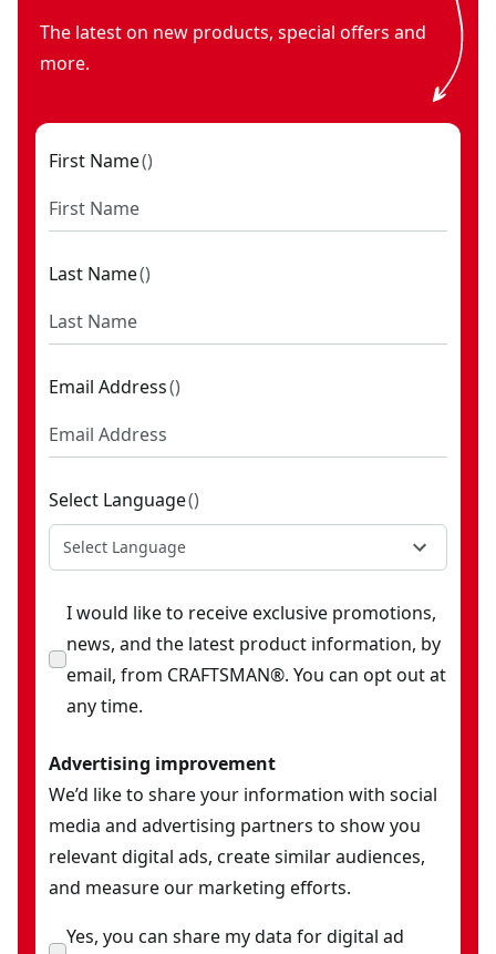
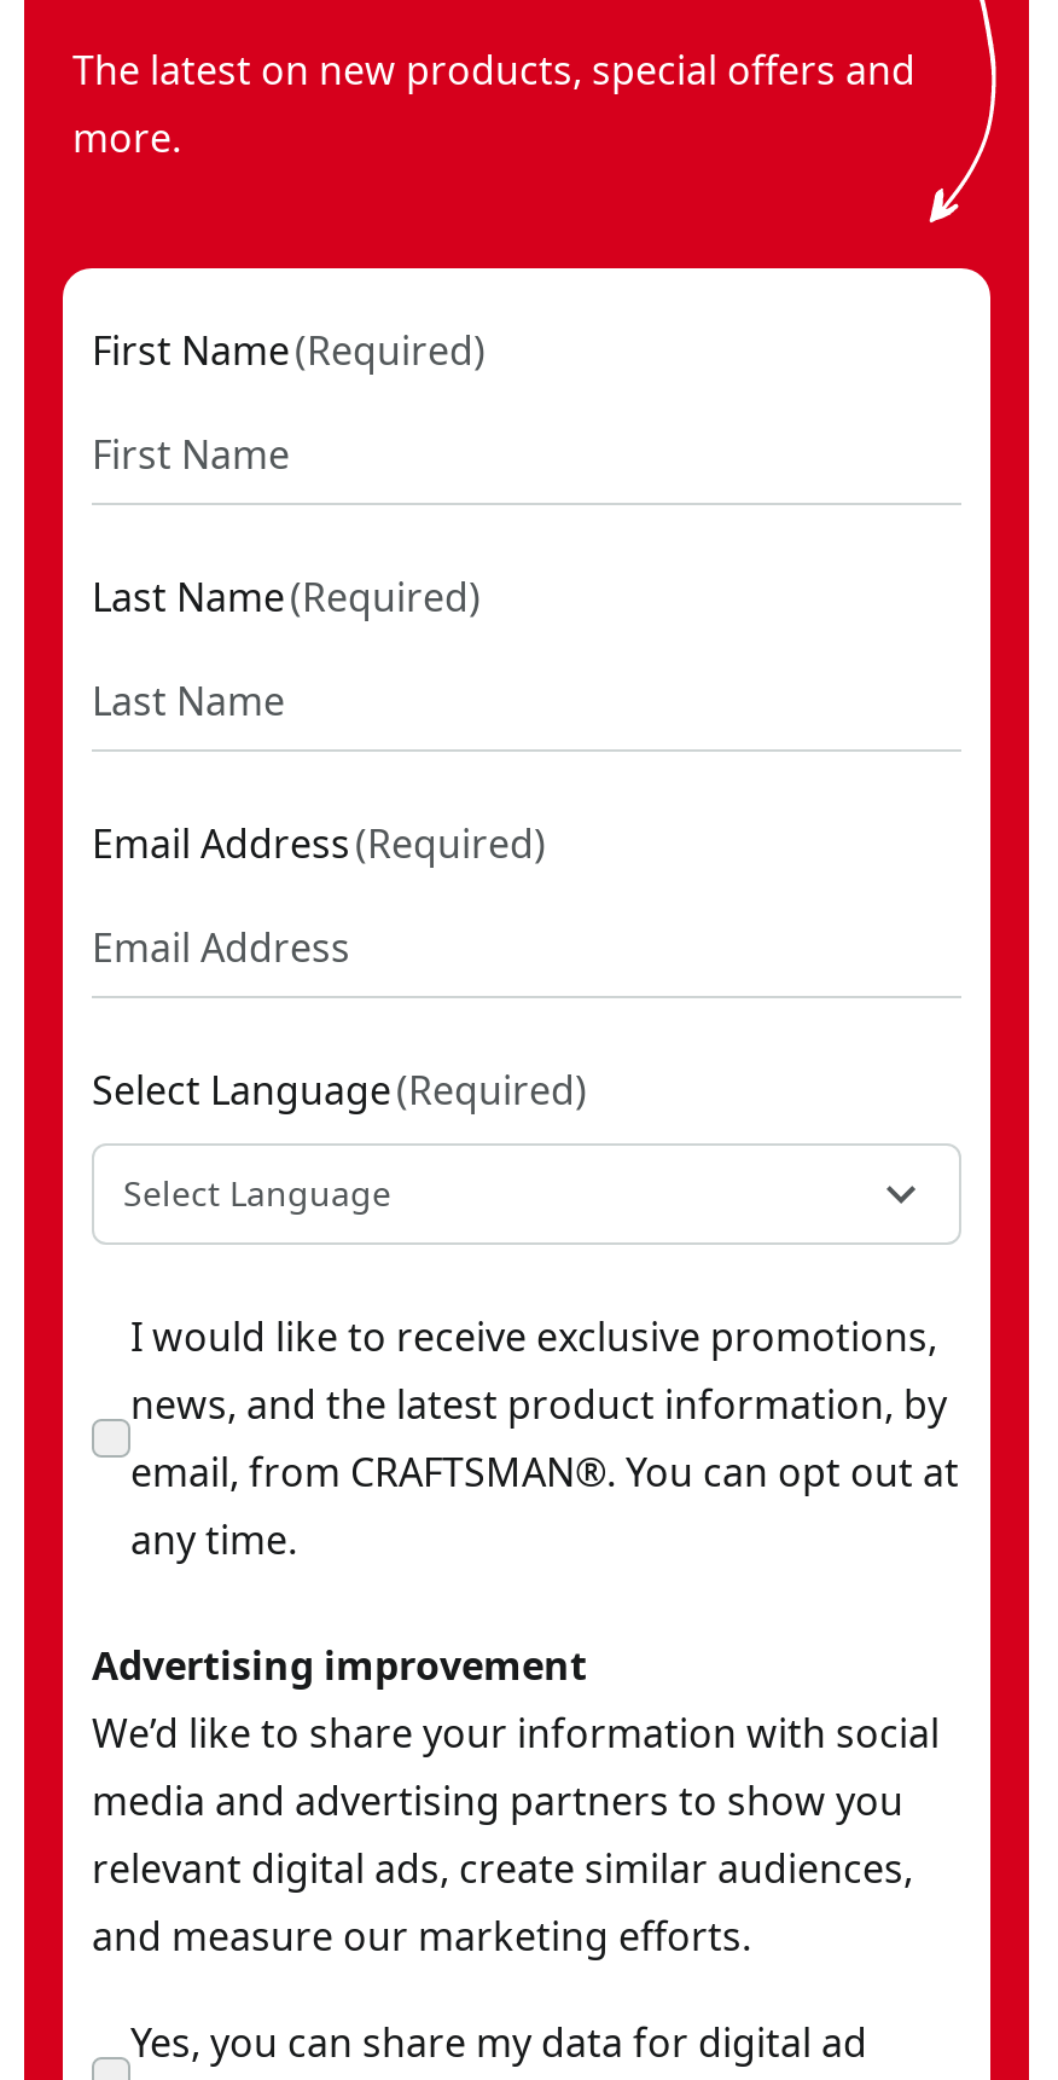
[49,148,153,173] First Name () -> [92,324,486,377] First Name (Required)
[49,261,151,286] Last Name () -> [92,570,481,624] Last Name (Required)
[49,375,180,399] Email Address () -> [92,817,546,870] Email Address (Required)
[49,488,199,512] Select Language () -> [92,1064,587,1117] Select Language (Required)

